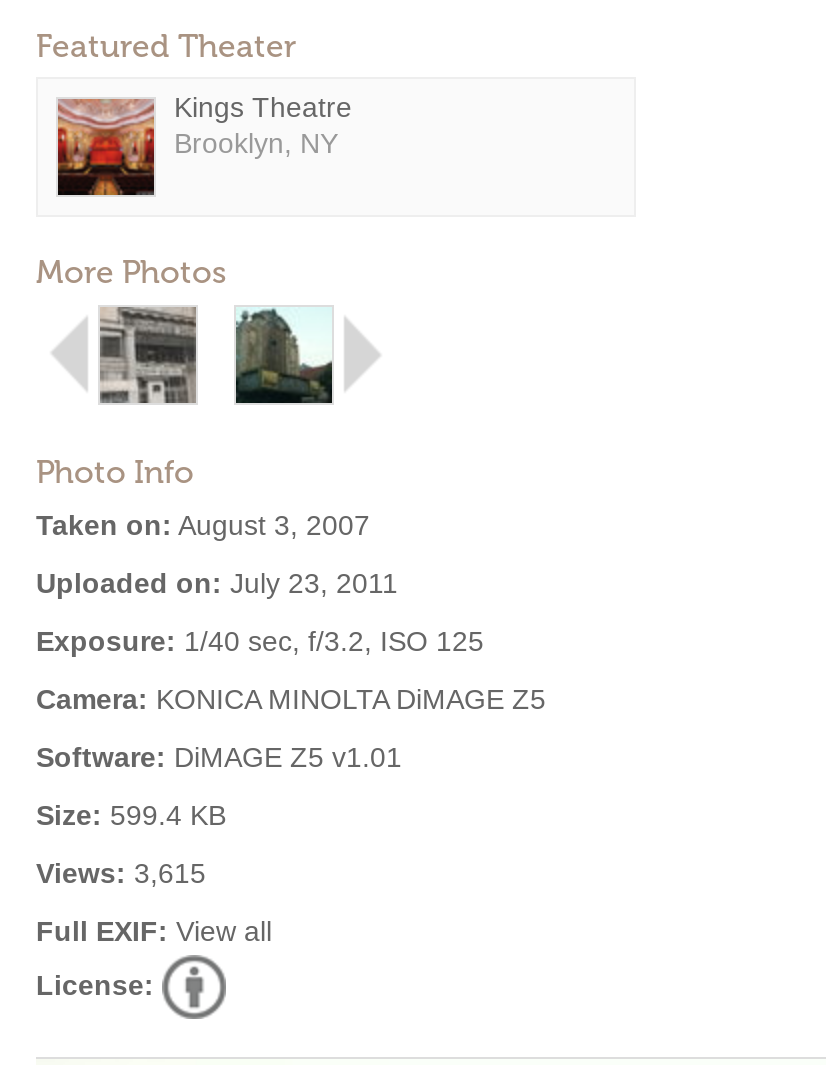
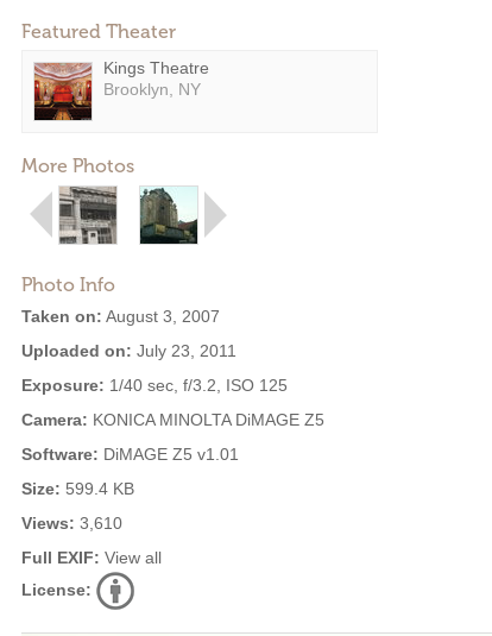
[36,857,206,889] Views: 3,615 -> [21,514,122,533] Views: 3,610

